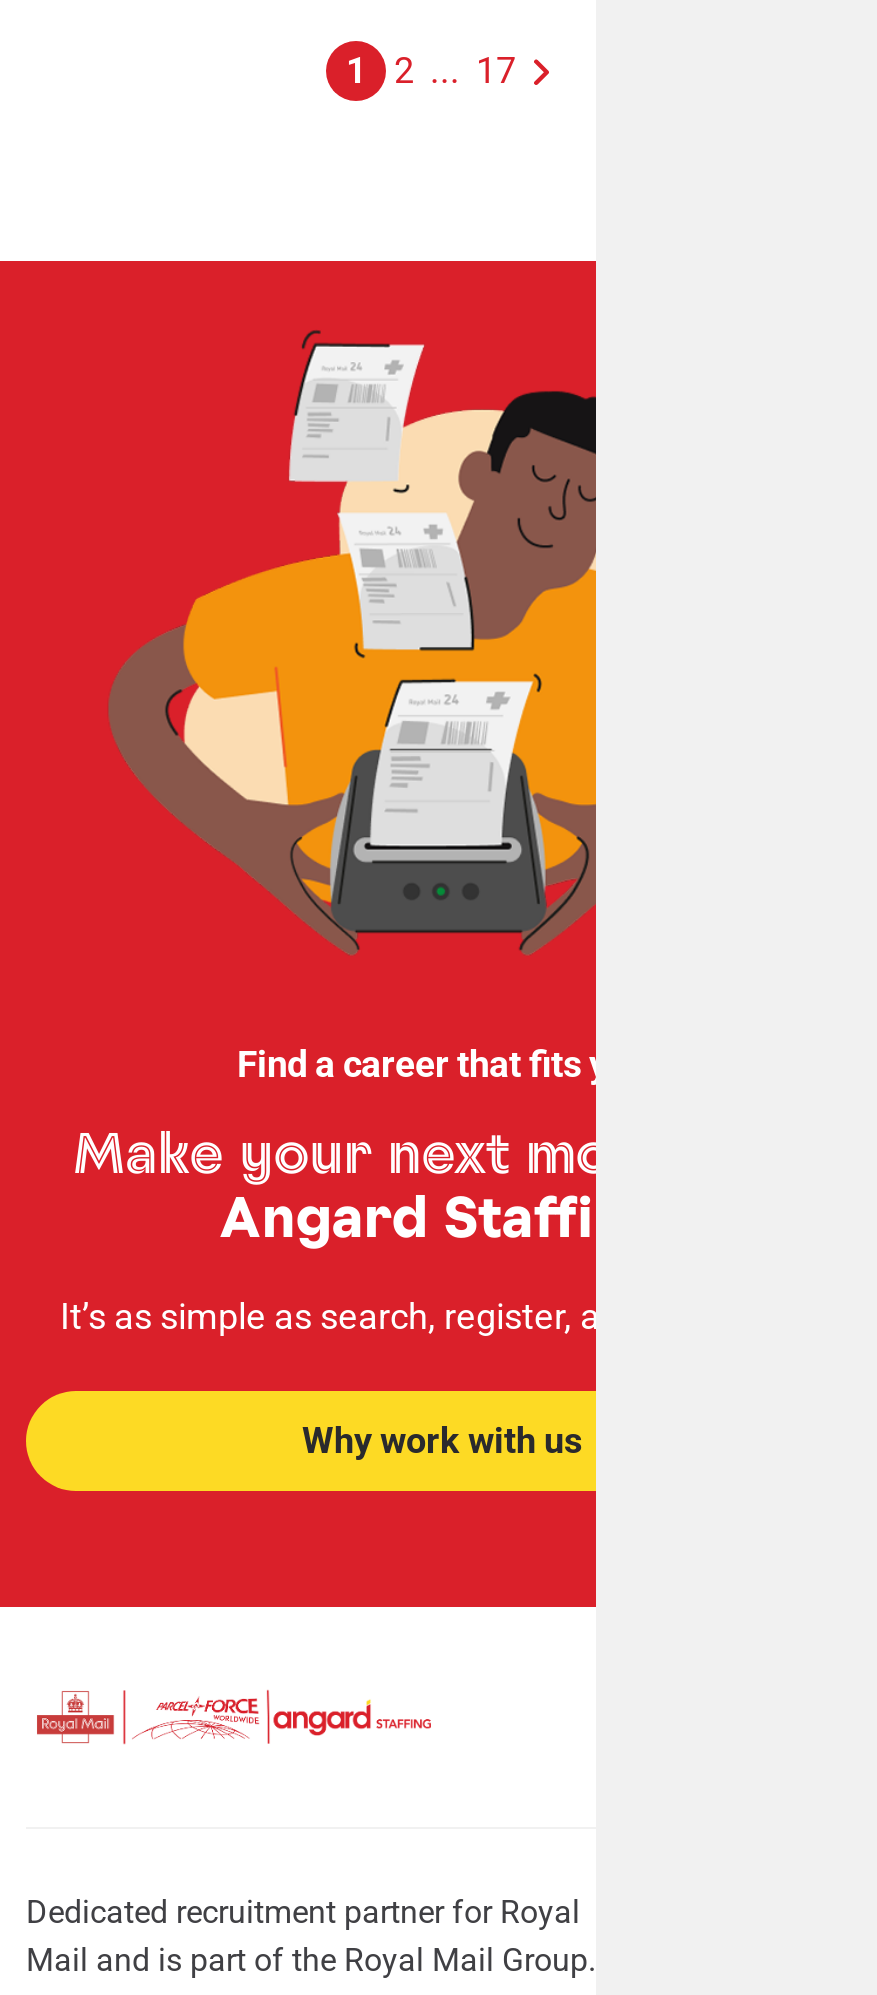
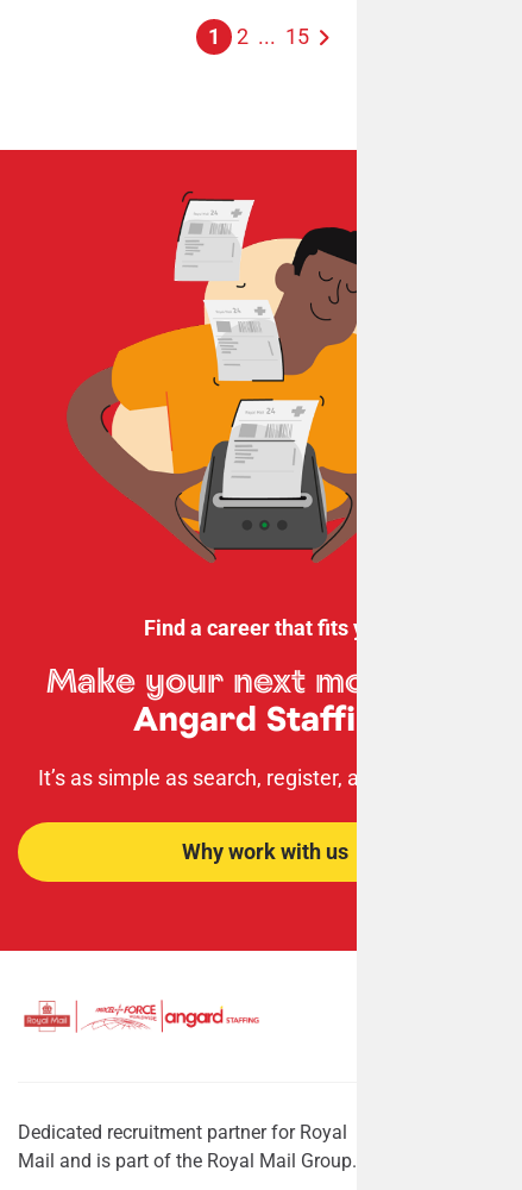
[346,49,516,91] 1 2 ... 17 -> [208,24,309,49] 1 2 ... 15

